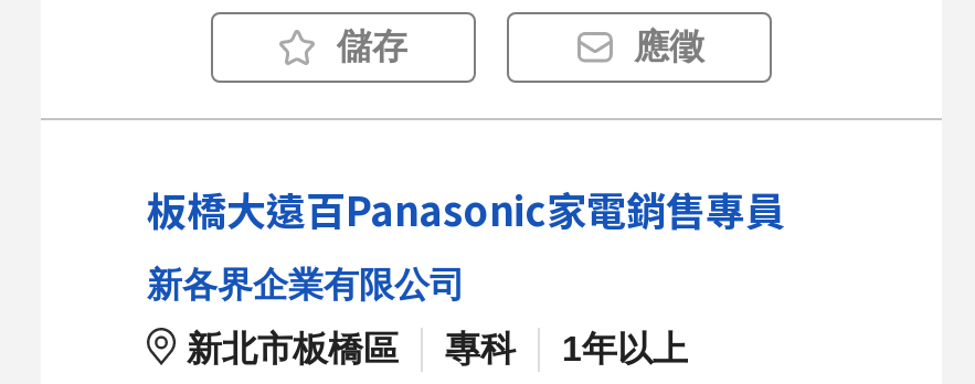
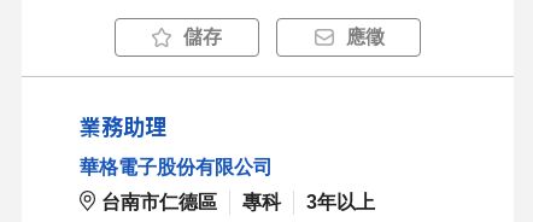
[147,179,785,237] 板橋大遠百Panasonic家電銷售專員 -> [80,109,166,141] 業務助理
[147,266,465,303] 新各界企業有限公司 -> [80,157,273,177] 華格電子股份有限公司
[187,330,399,367] 新北市板橋區 -> [101,192,217,212] 台南市仁德區
[562,330,688,367] 1年以上 -> [306,192,375,212] 3年以上

